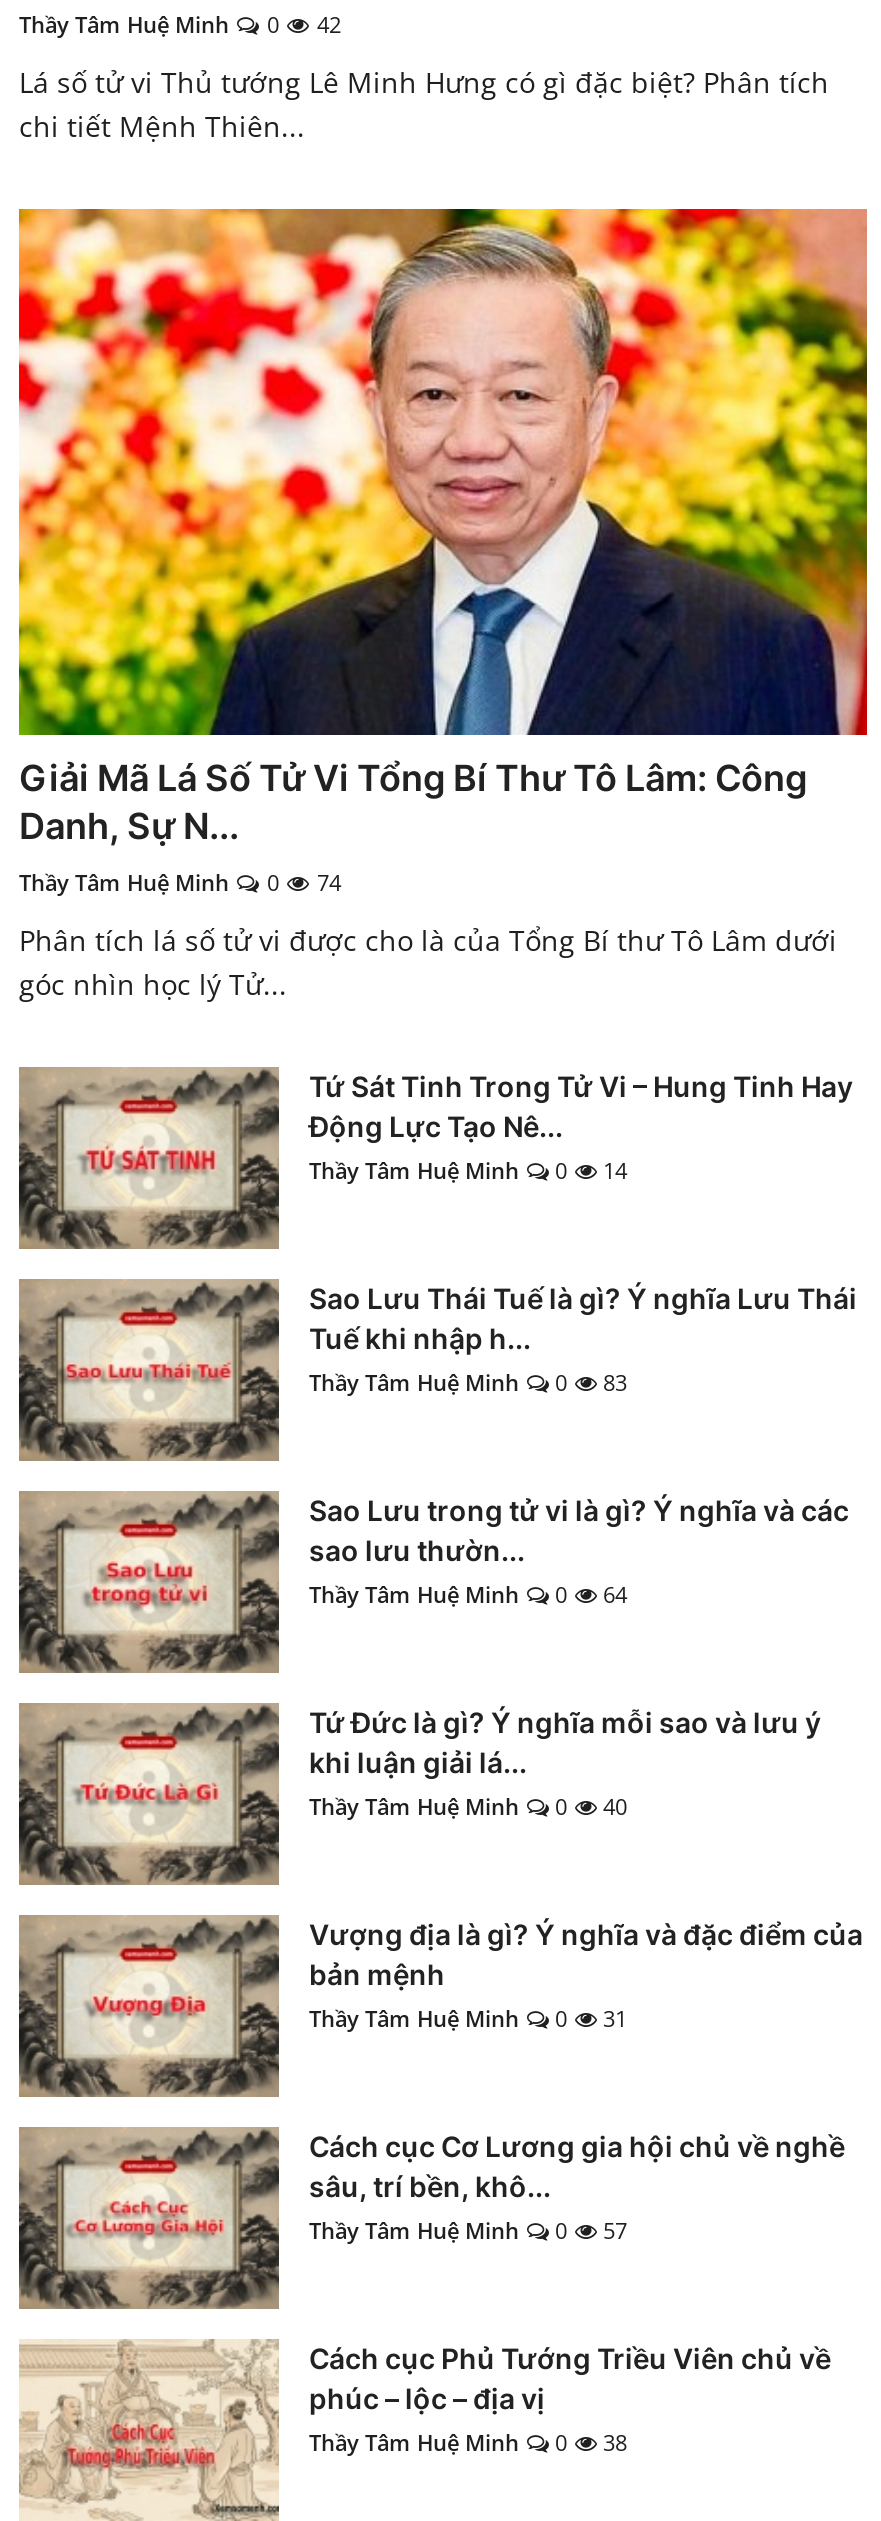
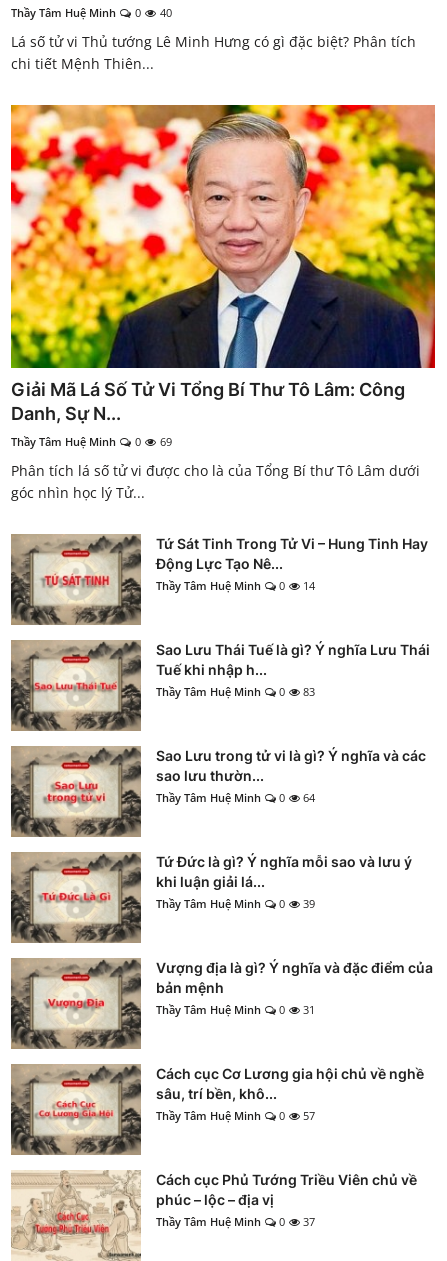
[19,10,341,40] Thầy Tâm Huệ Minh 0 42 -> [11,5,172,20] Thầy Tâm Huệ Minh 0 40
[19,867,341,897] Thầy Tâm Huệ Minh 0 74 -> [11,434,172,449] Thầy Tâm Huệ Minh 0 69
[309,1791,627,1821] Thầy Tâm Huệ Minh 0 40 -> [156,896,315,911] Thầy Tâm Huệ Minh 0 39
[309,2427,627,2457] Thầy Tâm Huệ Minh 0 38 -> [156,1214,315,1229] Thầy Tâm Huệ Minh 0 37

